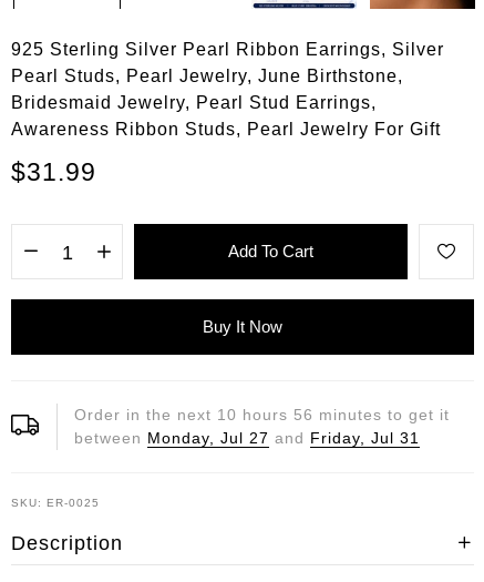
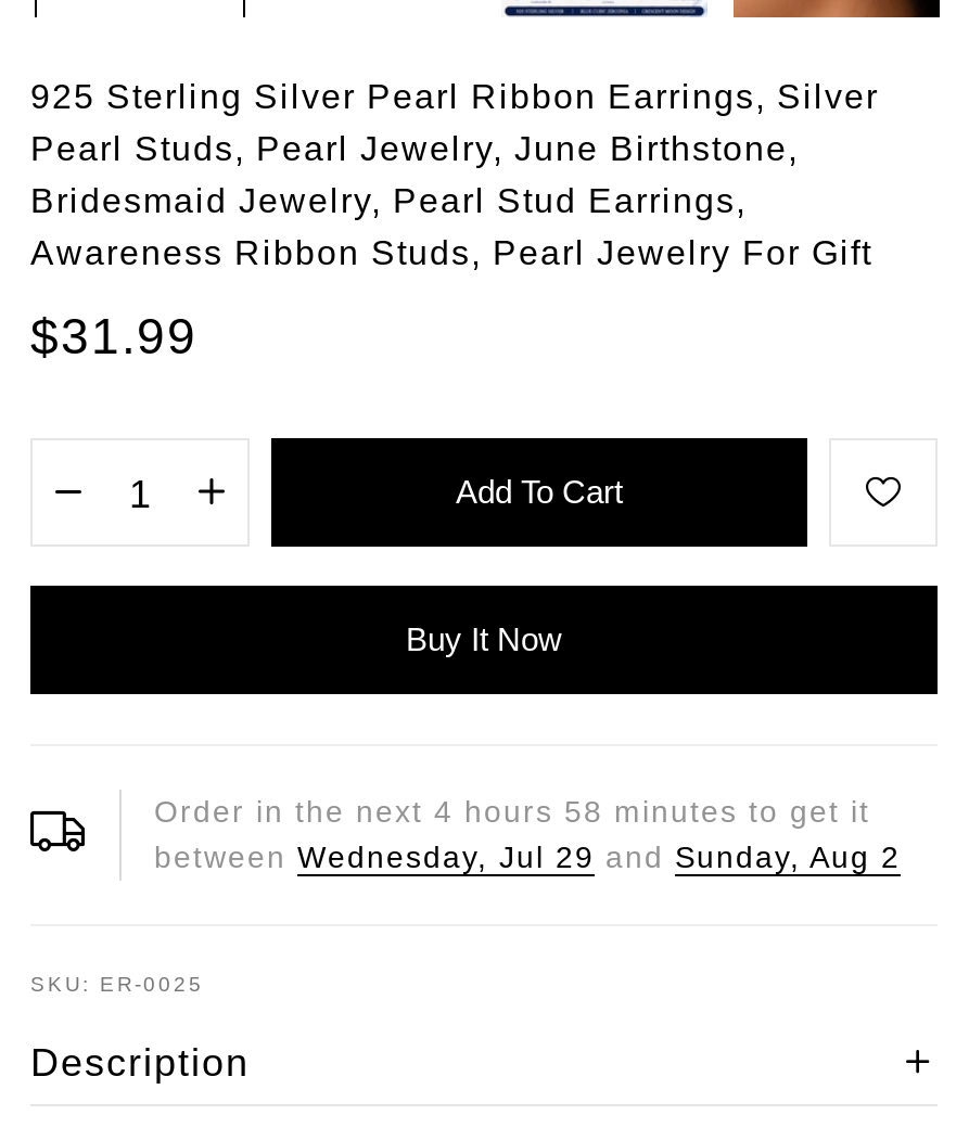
[74,406,450,423] Order in the next 10 hours 56 minutes to get it -> [154,794,870,829] Order in the next 4 hours 58 minutes to get it
[74,429,420,447] between Monday, Jul 27 and Friday, Jul 31 -> [154,839,901,874] between Wednesday, Jul 29 and Sunday, Aug 2

